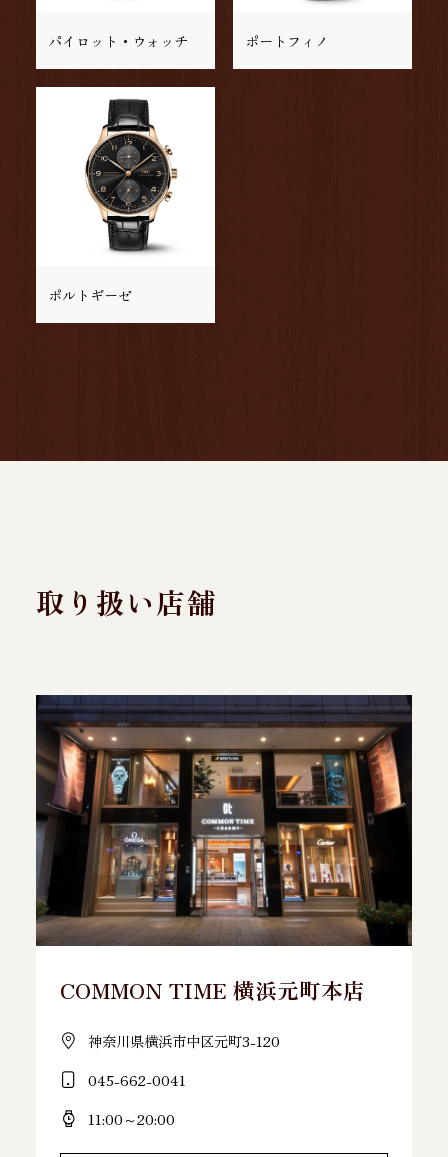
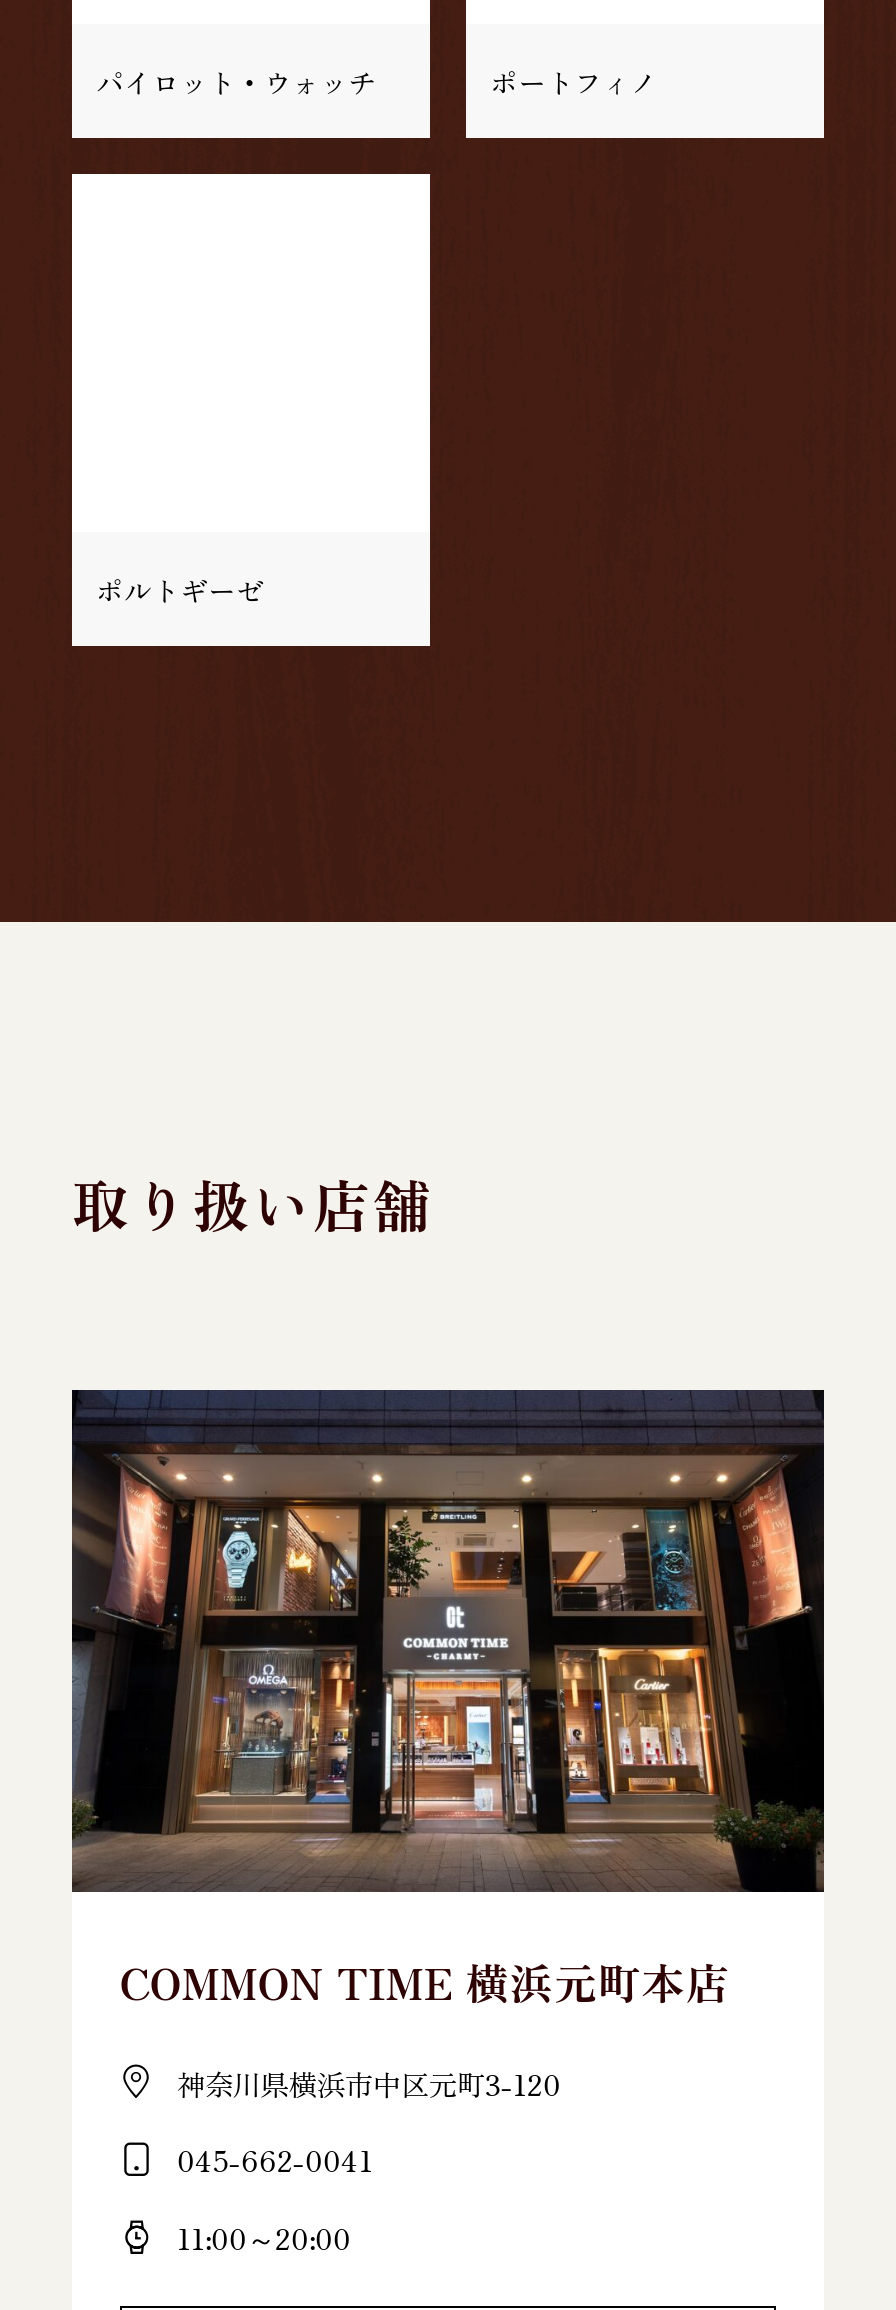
[84,98,178,254] [image] -> none

